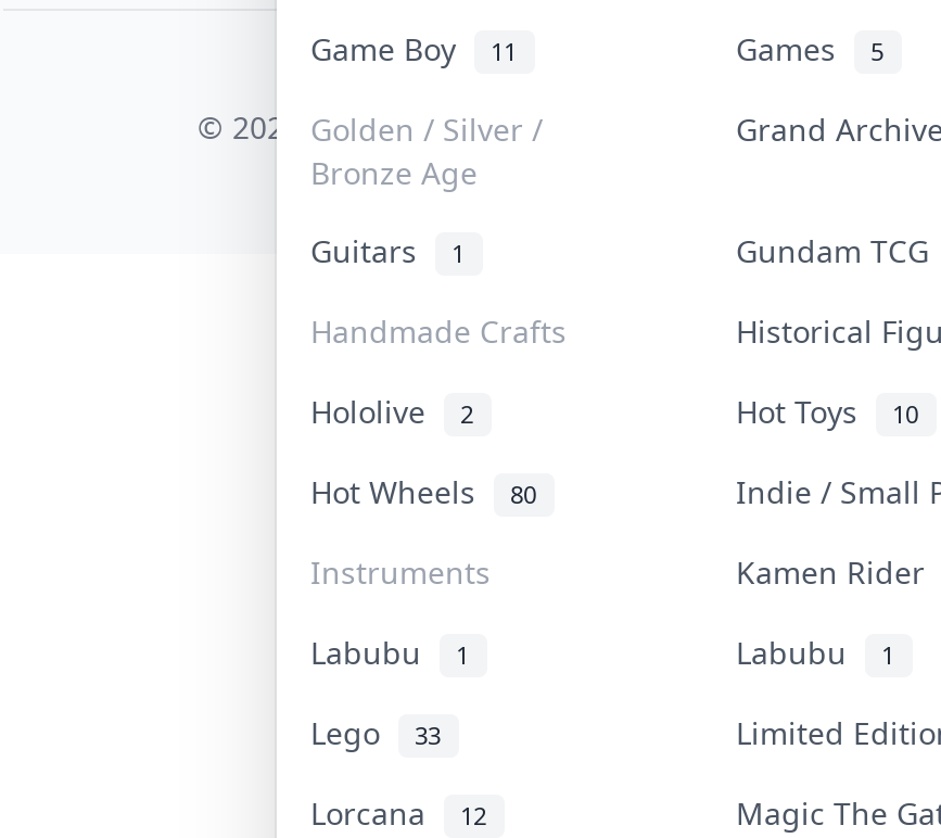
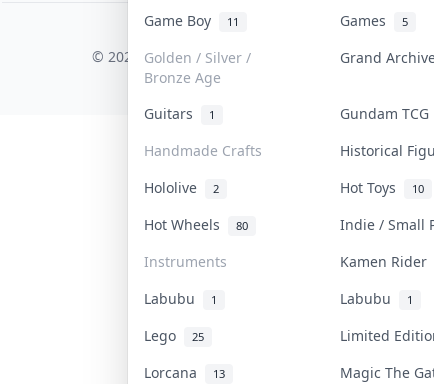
[310,711,441,752] Lego 33 -> [143,325,203,344] Lego 25
[310,791,486,833] Lorcana 12 -> [143,362,224,381] Lorcana 13

